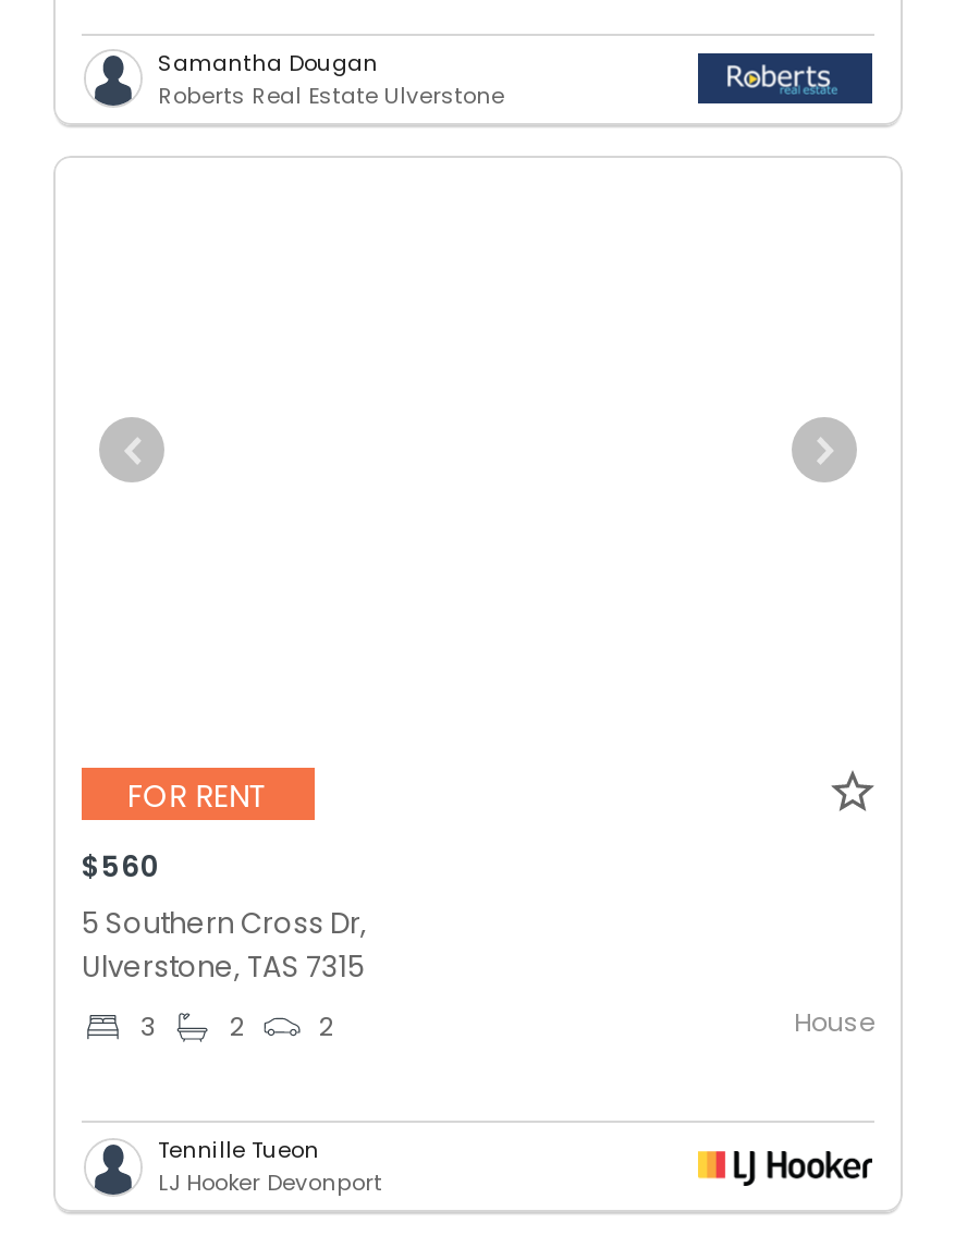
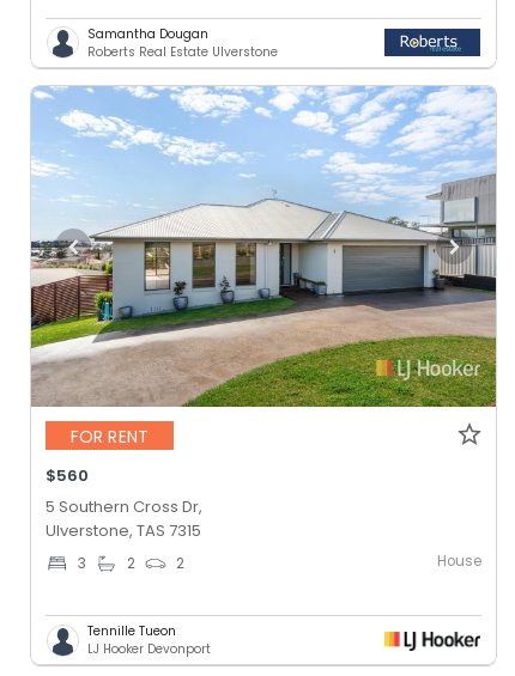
none -> [30,85,497,408] [image]

